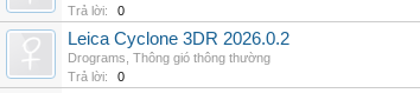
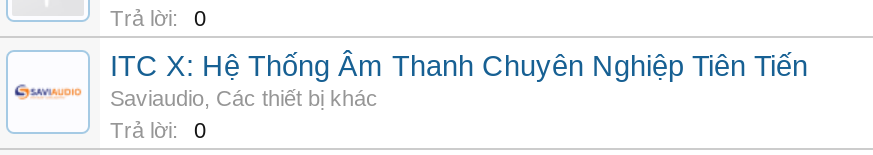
none -> [14,58,82,126] [image]
[68,29,289,65] Leica Cyclone 3DR 2026.0.2 | Drograms, Thông gió thông thường -> [110,50,808,110] ITC X: Hệ Thống Âm Thanh Chuyên Nghiệp Tiên Tiến | Saviaudio, Các thiết bị khác

